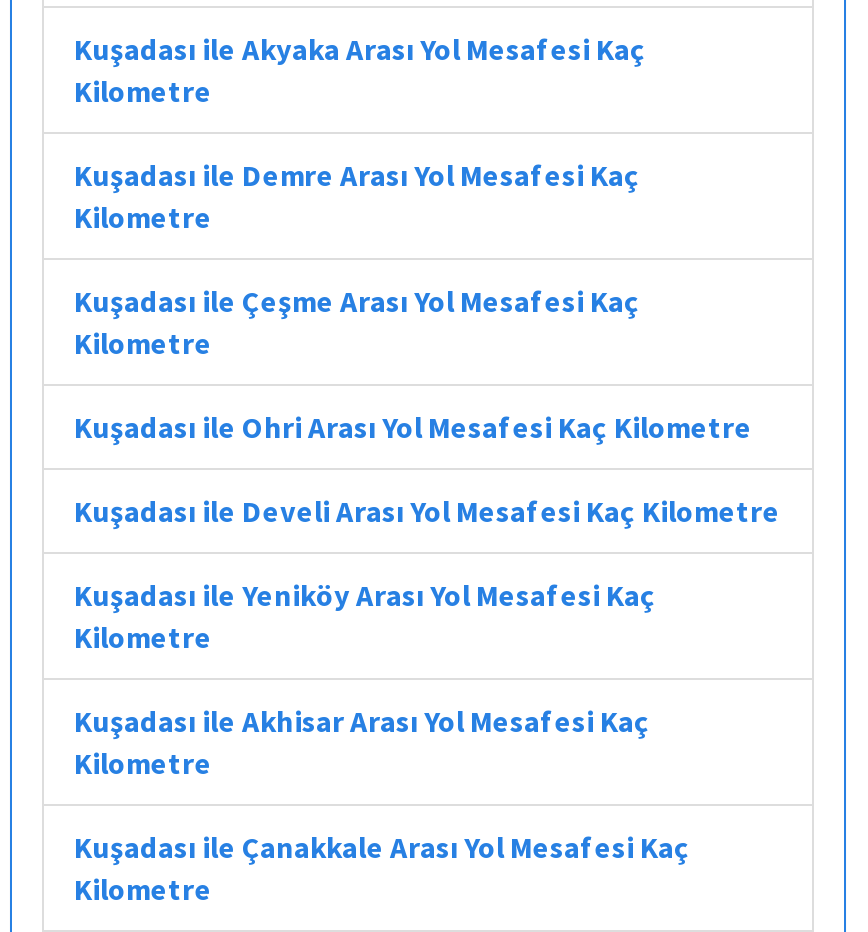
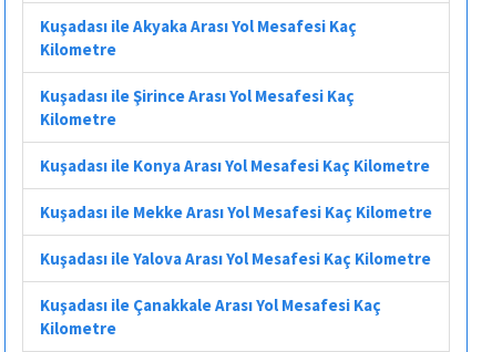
[74,155,640,193] Kuşadası ile Demre Arası Yol Mesafesi Kaç -> [40,85,355,106] Kuşadası ile Şirince Arası Yol Mesafesi Kaç
[74,281,780,781] Kuşadası ile Çeşme Arası Yol Mesafesi Kaç | Kilometre | Kuşadası ile Ohri Arası Yol Mesafesi Kaç Kilometre | Kuşadası ile Develi Arası Yol Mesafesi Kaç Kilometre | Kuşadası ile Yeniköy Arası Yol Mesafesi Kaç | Kilometre | Kuşadası ile Akhisar Arası Yol Mesafesi Kaç | Kilometre -> [40,155,432,269] Kuşadası ile Konya Arası Yol Mesafesi Kaç Kilometre | Kuşadası ile Mekke Arası Yol Mesafesi Kaç Kilometre | Kuşadası ile Yalova Arası Yol Mesafesi Kaç Kilometre

